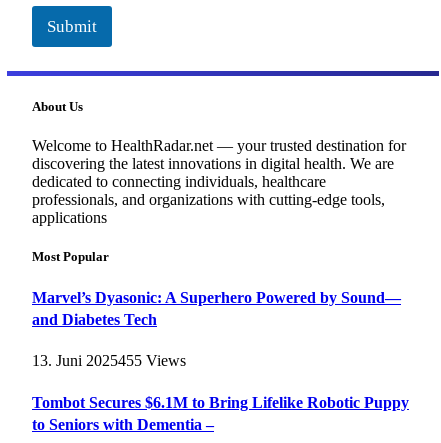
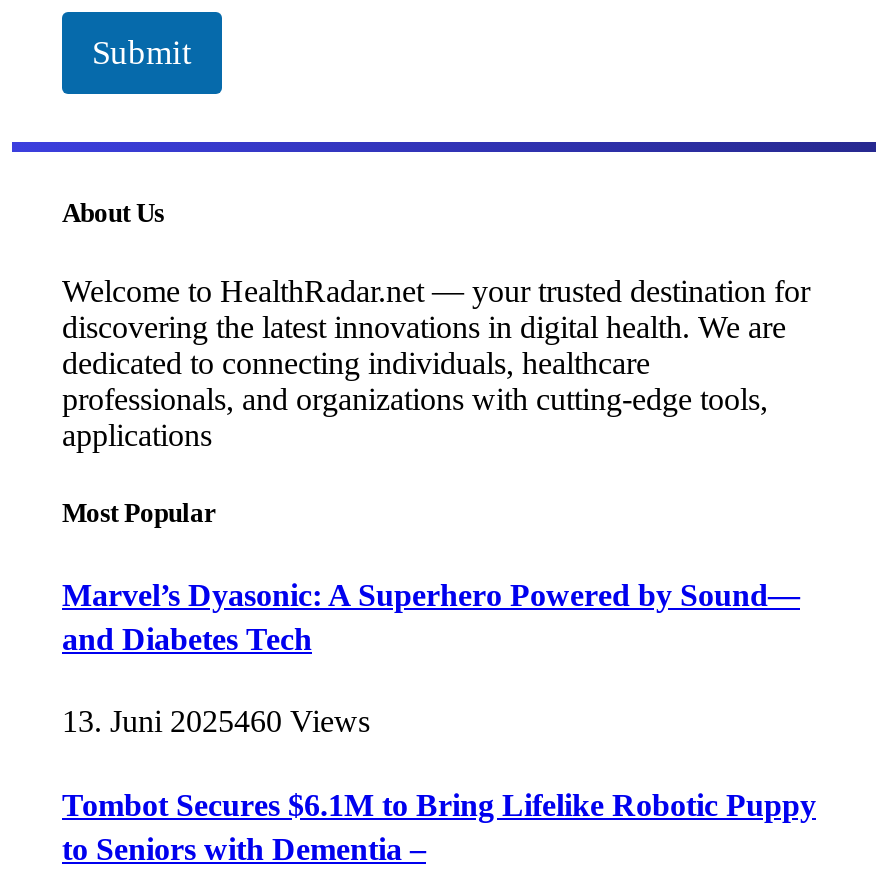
[32,352,186,369] 13. Juni 2025455 Views -> [62,705,370,739] 13. Juni 2025460 Views

